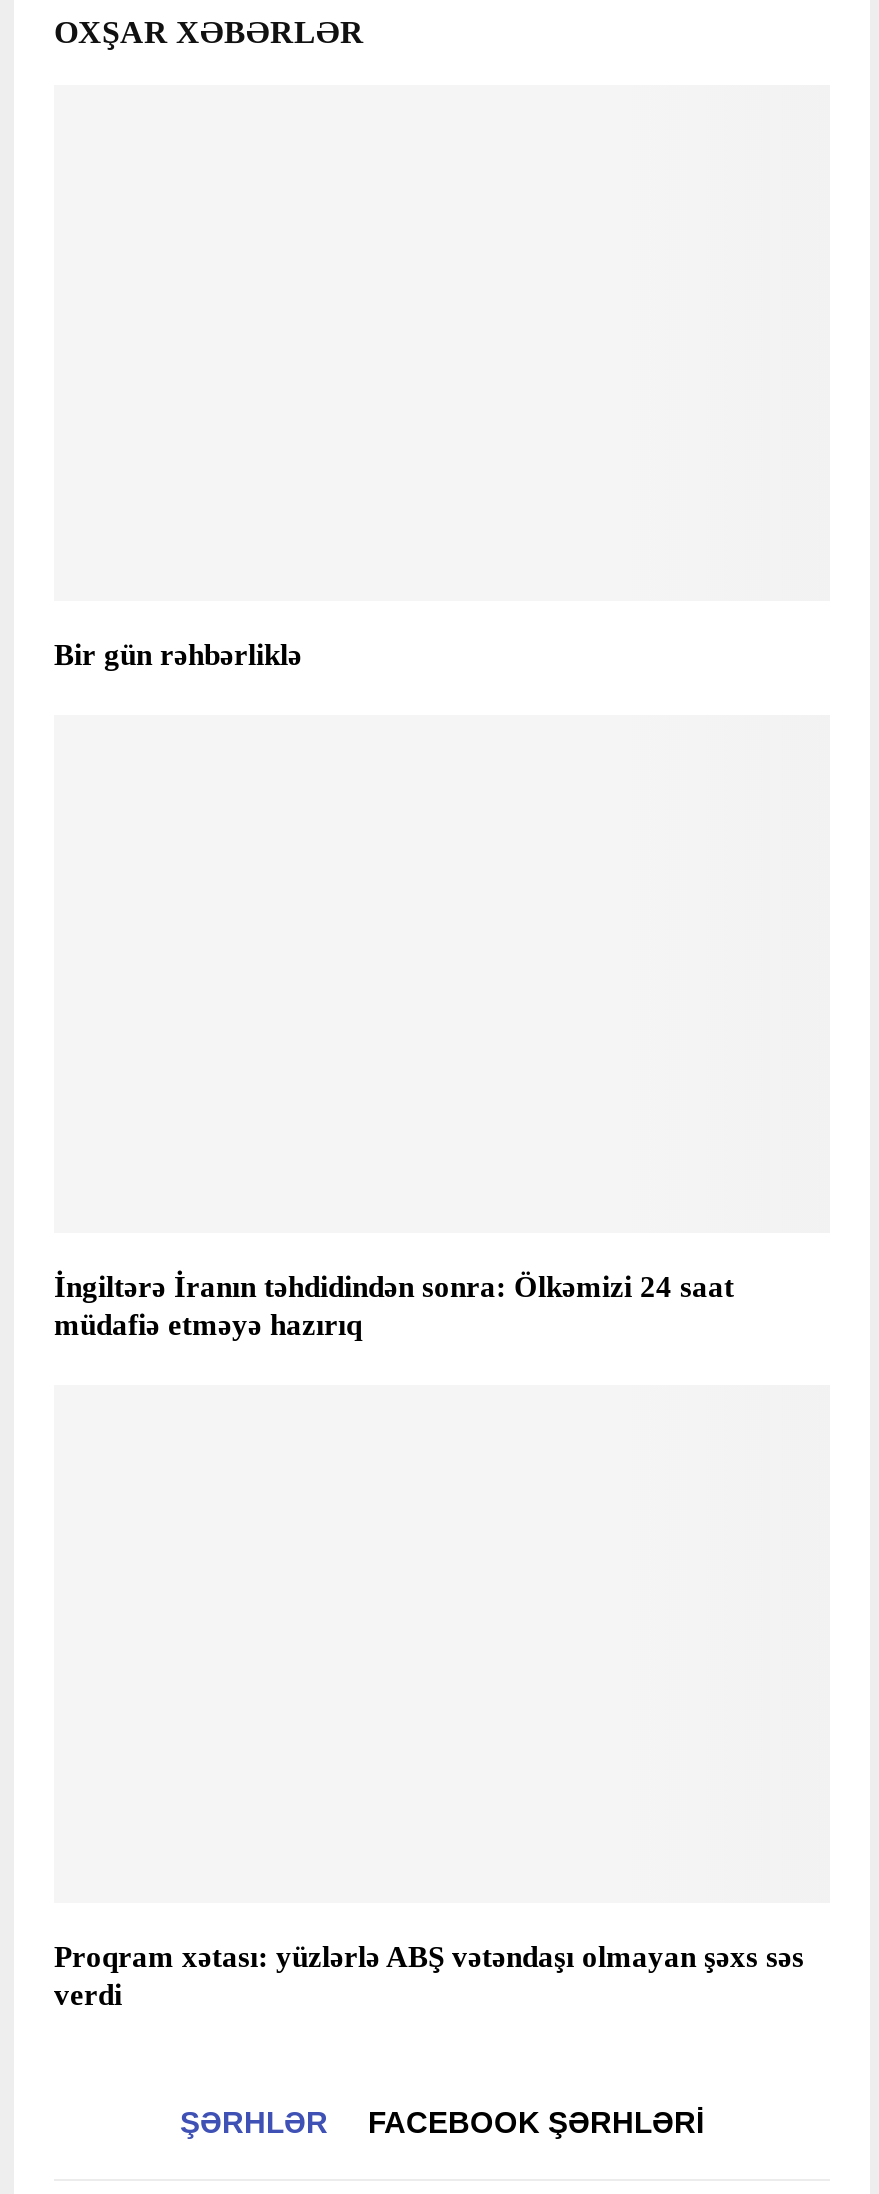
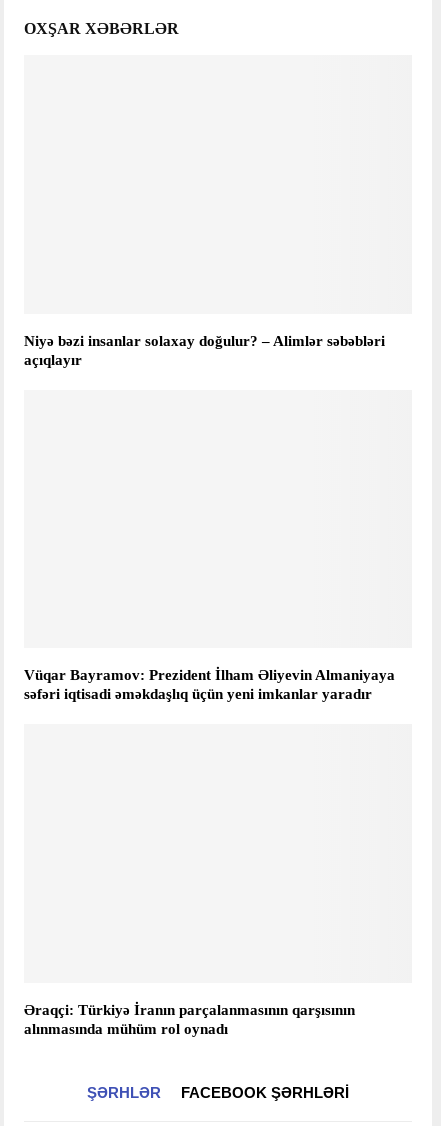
[54,640,302,672] Bir gün rəhbərliklə -> [24,333,385,368] Niyə bəzi insanlar solaxay doğulur? – Alimlər səbəbləri | açıqlayır
[54,1272,734,1342] İngiltərə İranın təhdidindən sonra: Ölkəmizi 24 saat | müdafiə etməyə hazırıq -> [24,667,395,702] Vüqar Bayramov: Prezident İlham Əliyevin Almaniyaya | səfəri iqtisadi əməkdaşlıq üçün yeni imkanlar yaradır
[54,1941,804,2011] Proqram xətası: yüzlərlə ABŞ vətəndaşı olmayan şəxs səs | verdi -> [24,1002,355,1037] Əraqçi: Türkiyə İranın parçalanmasının qarşısının | alınmasında mühüm rol oynadı

